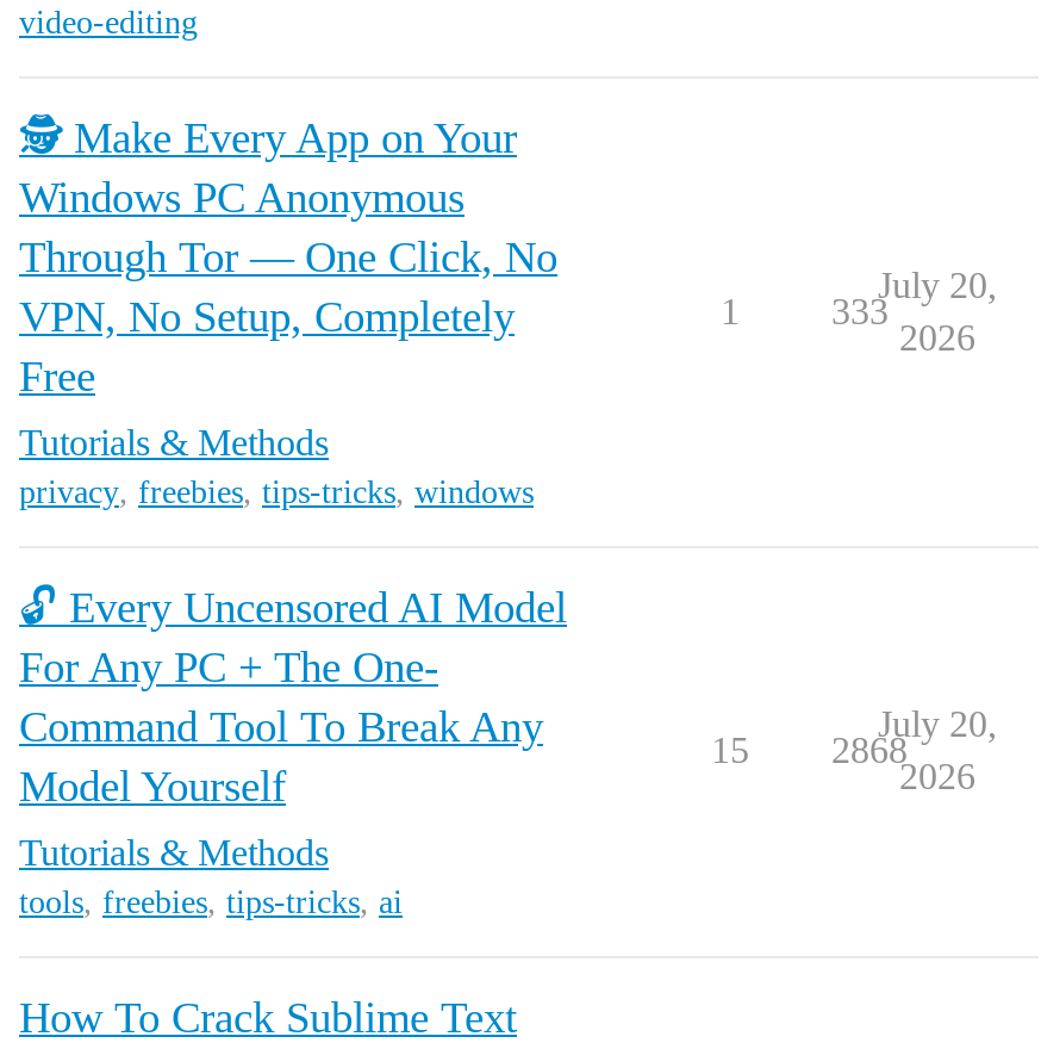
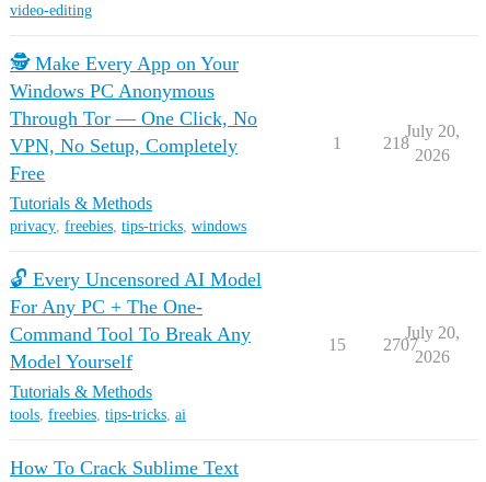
[831,291,889,331] 333 -> [383,134,409,152] 218
[831,730,908,770] 2868 -> [383,335,418,354] 2707

